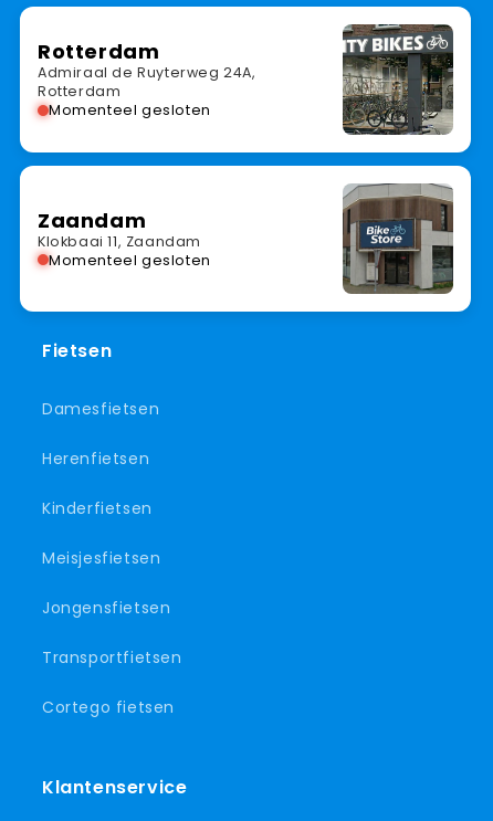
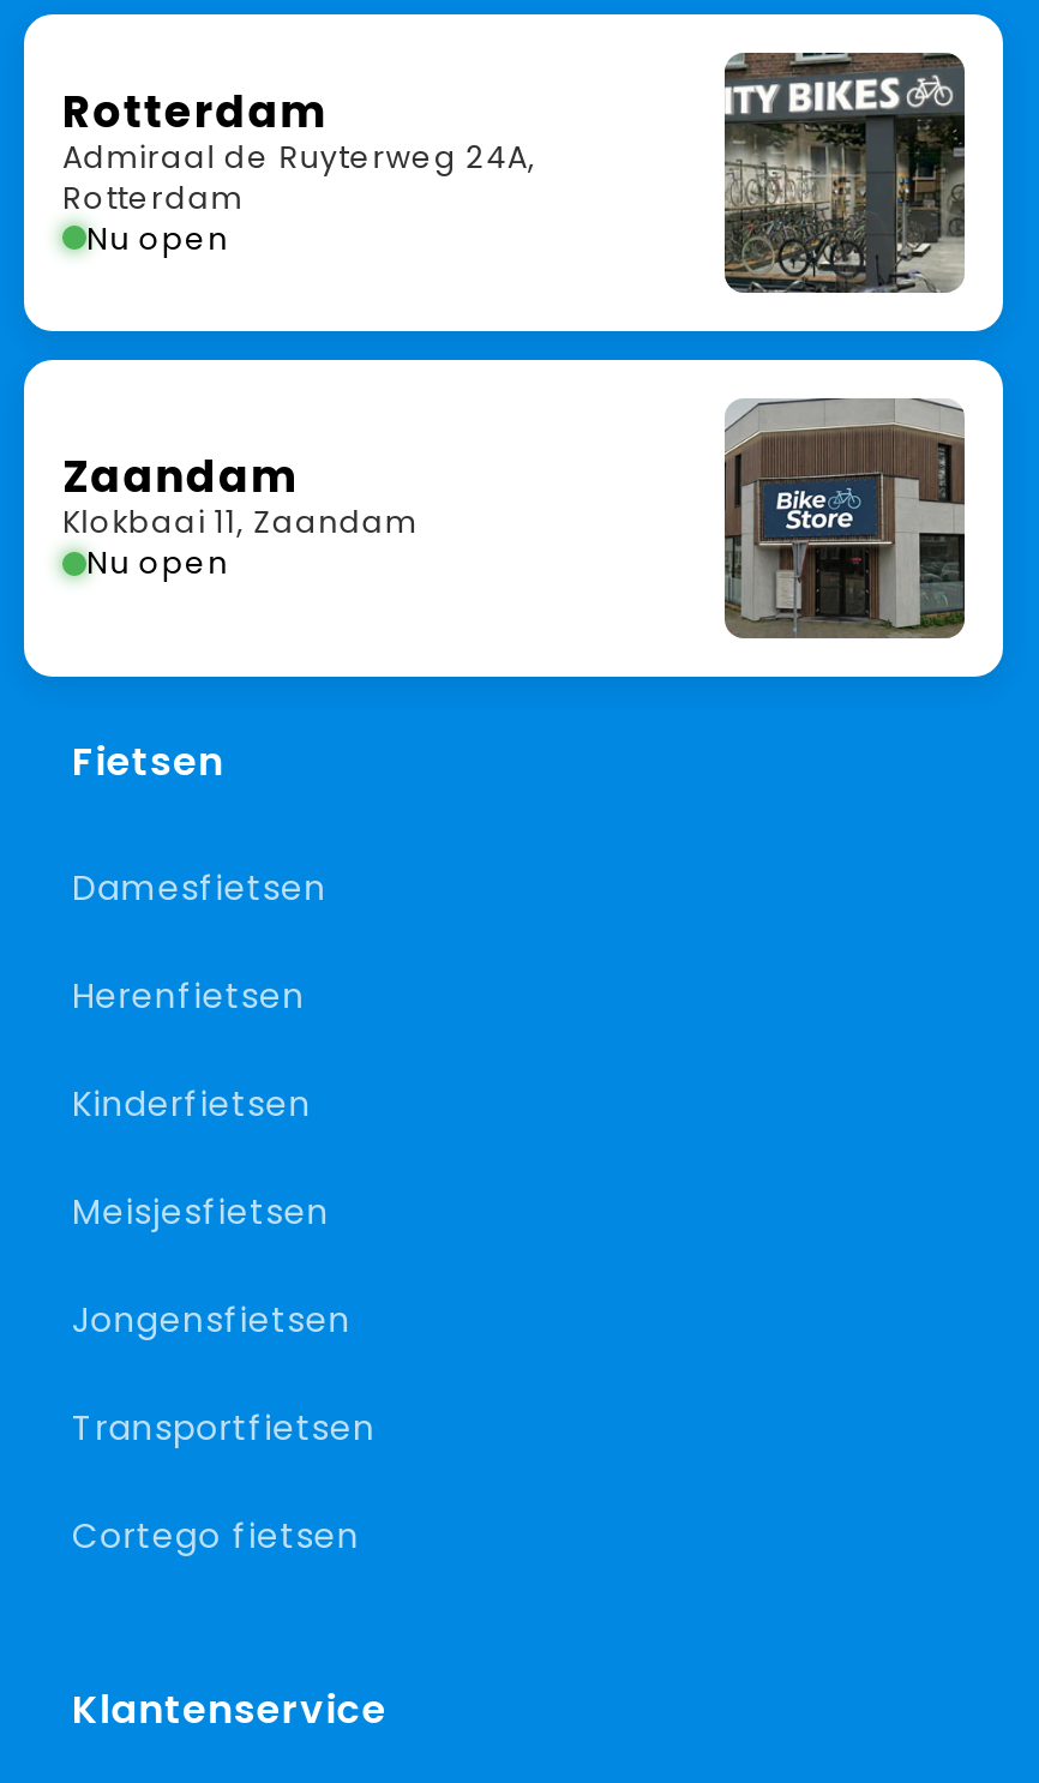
[49,101,211,119] Momenteel gesloten -> [86,217,228,258] Nu open
[49,250,211,269] Momenteel gesloten -> [86,543,228,583] Nu open

